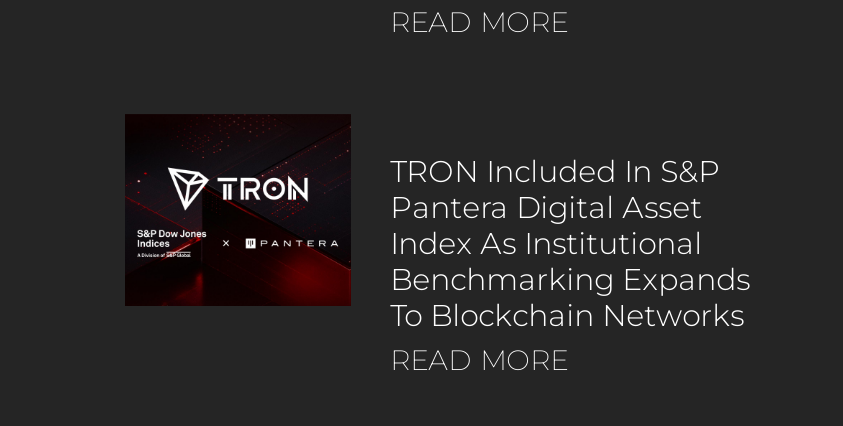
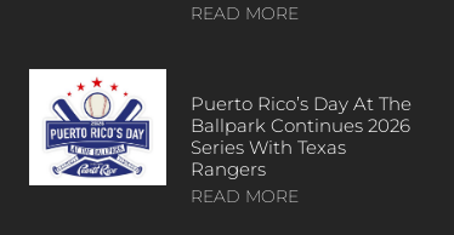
[123,114,750,335] [image] | TRON Included In S&P | Pantera Digital Asset | Index As Institutional | Benchmarking Expands | To Blockchain Networks -> [28,68,411,187] [image] | Puerto Rico’s Day At The | Ballpark Continues 2026 | Series With Texas | Rangers

